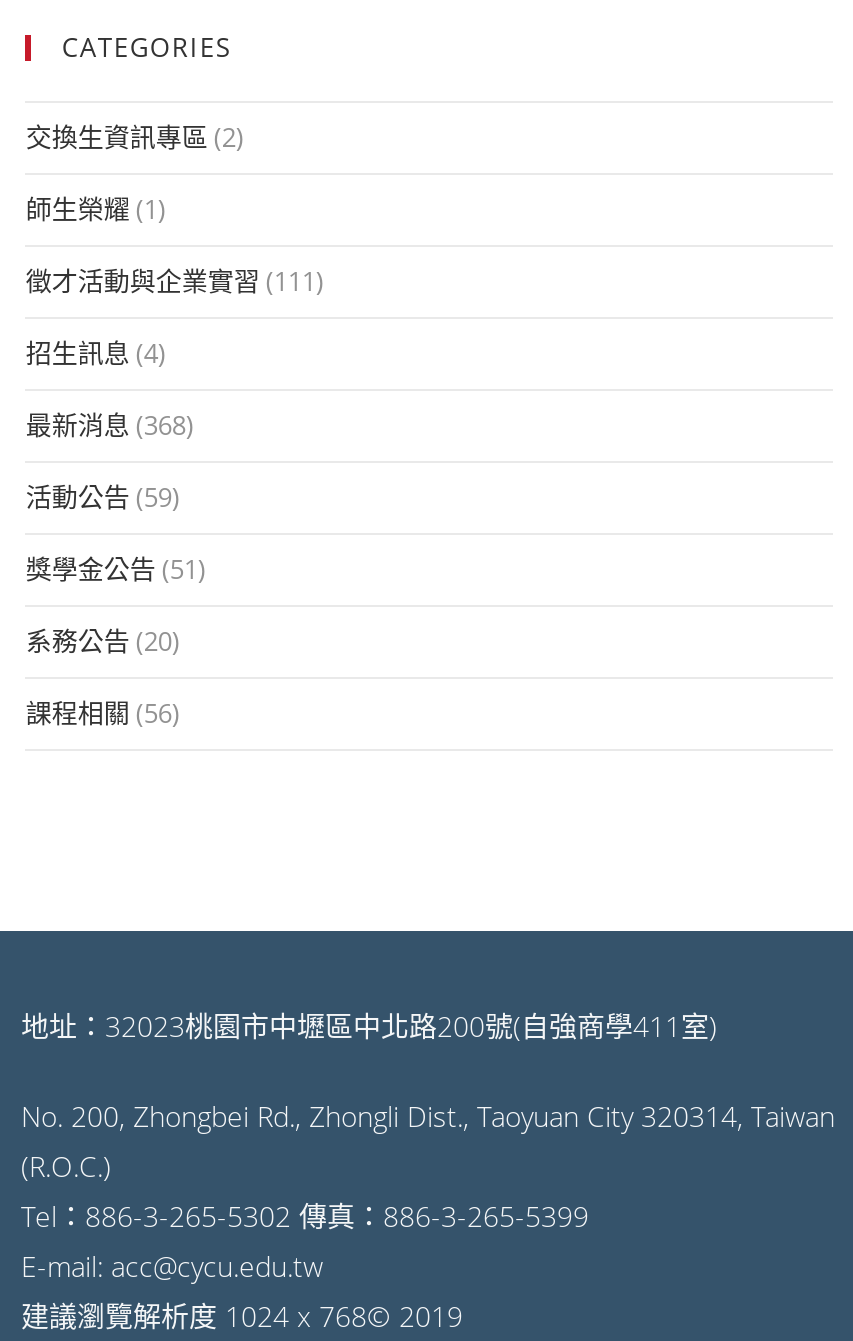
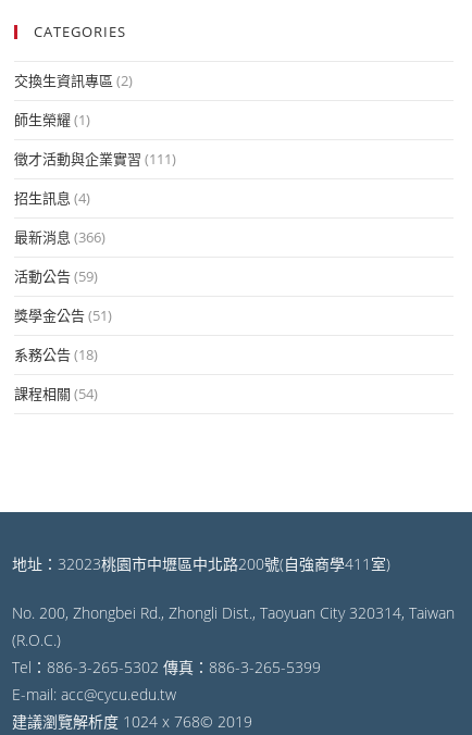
[26,407,194,443] 最新消息 (368) -> [15,227,106,247] 最新消息 (366)
[26,623,180,659] 系務公告 (20) -> [15,345,98,364] 系務公告 (18)
[26,695,180,731] 課程相關 (56) -> [15,384,98,403] 課程相關 (54)

